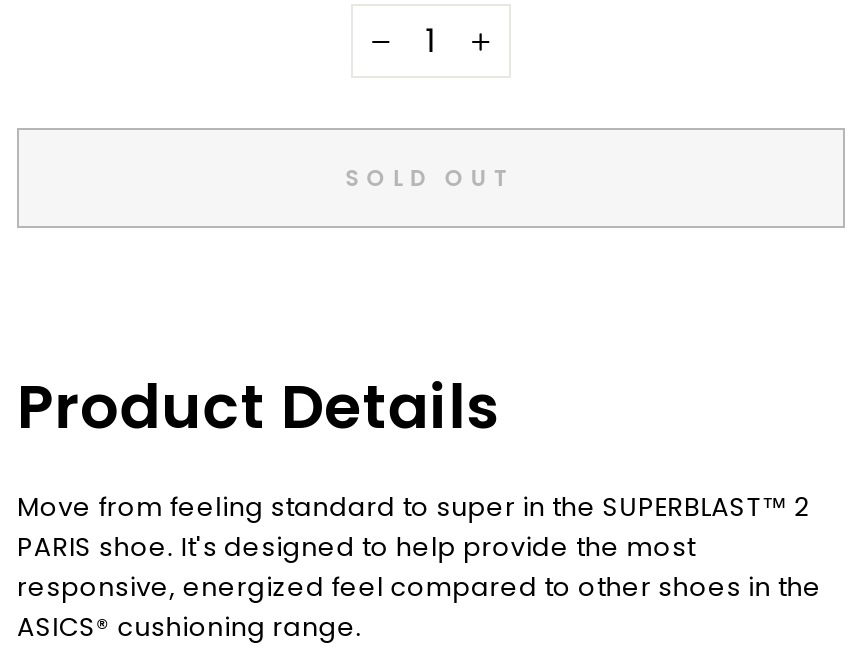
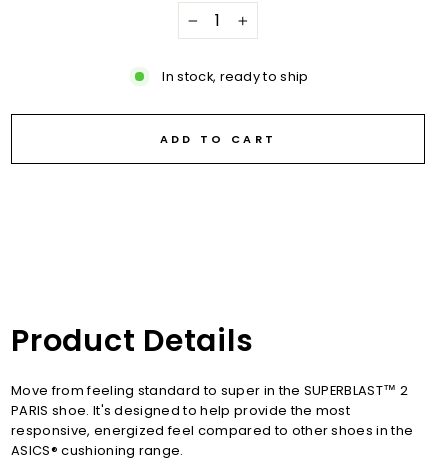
[346,161,516,193] SOLD OUT -> [160,66,309,146] In stock, ready to ship | ADD TO CART

